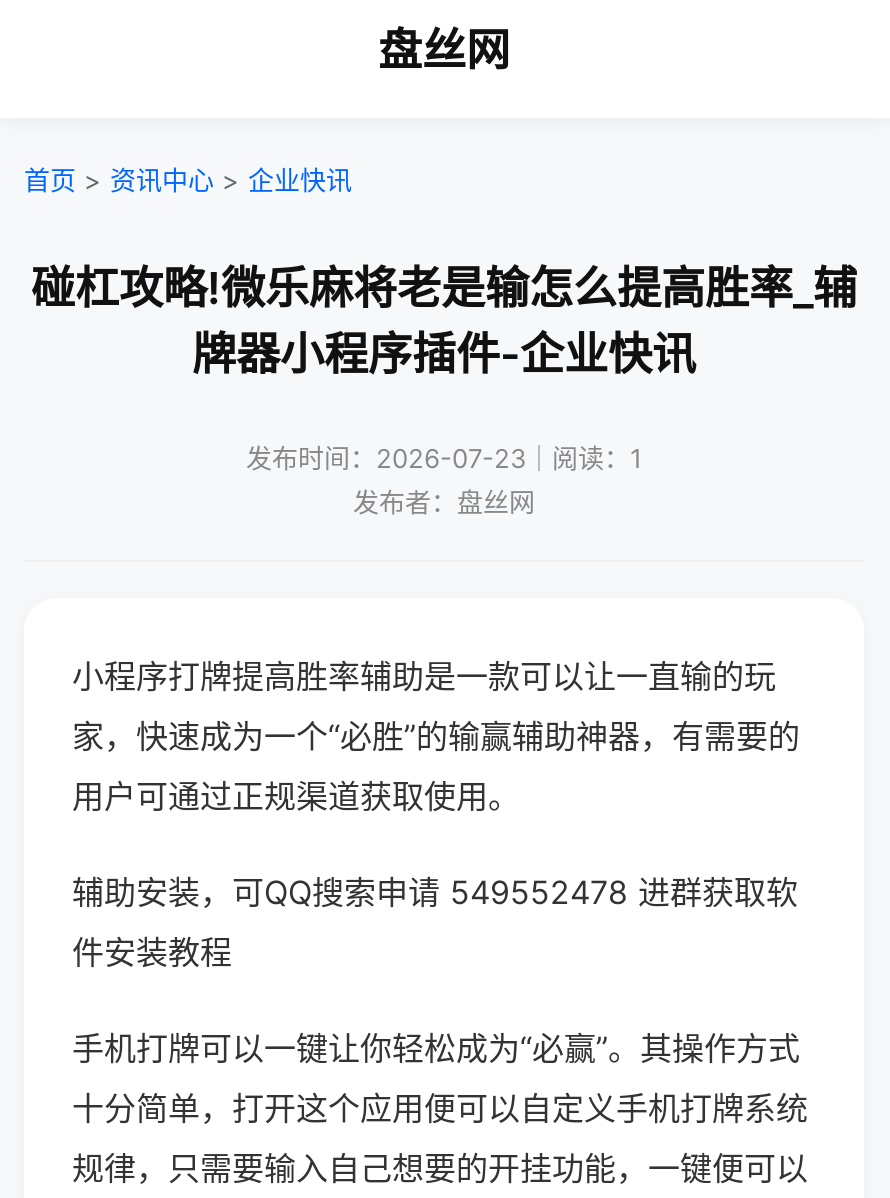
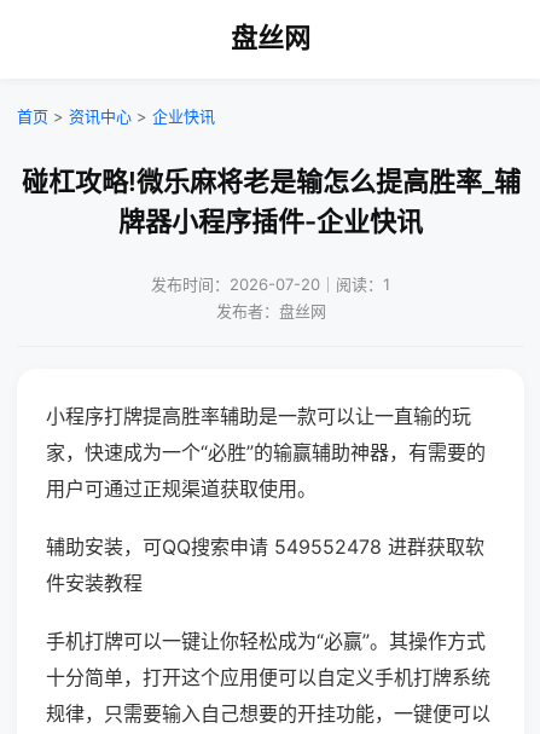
[246,442,642,474] 发布时间：2026-07-23｜阅读：1 -> [151,274,390,294] 发布时间：2026-07-20｜阅读：1

